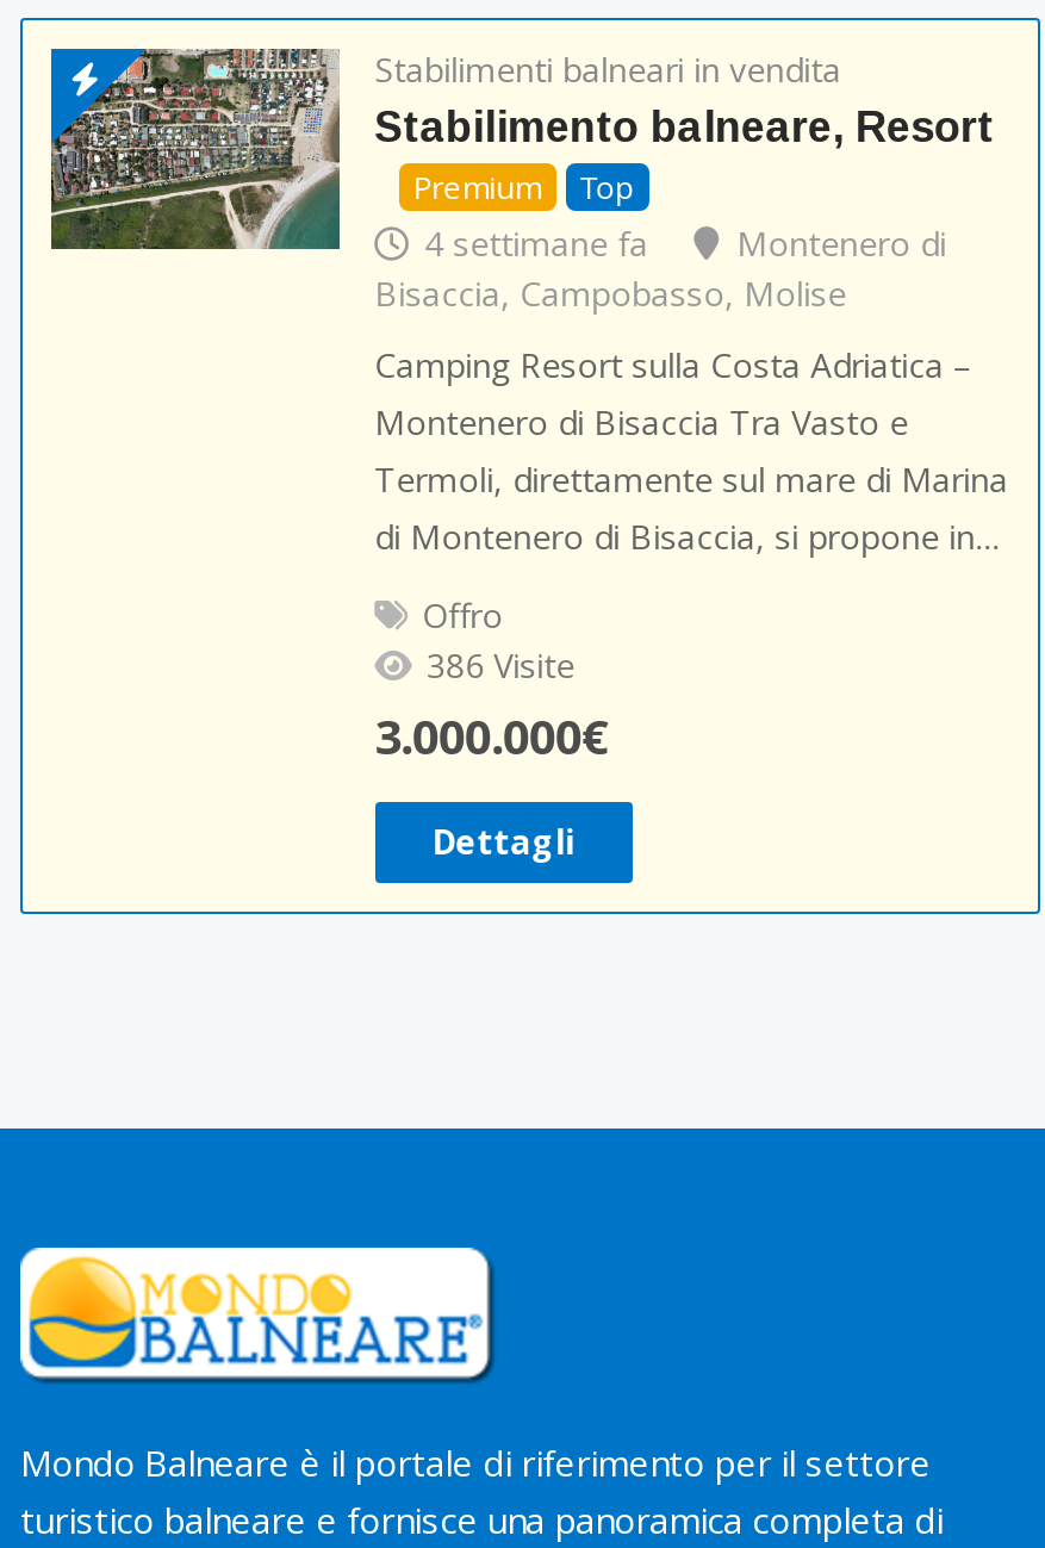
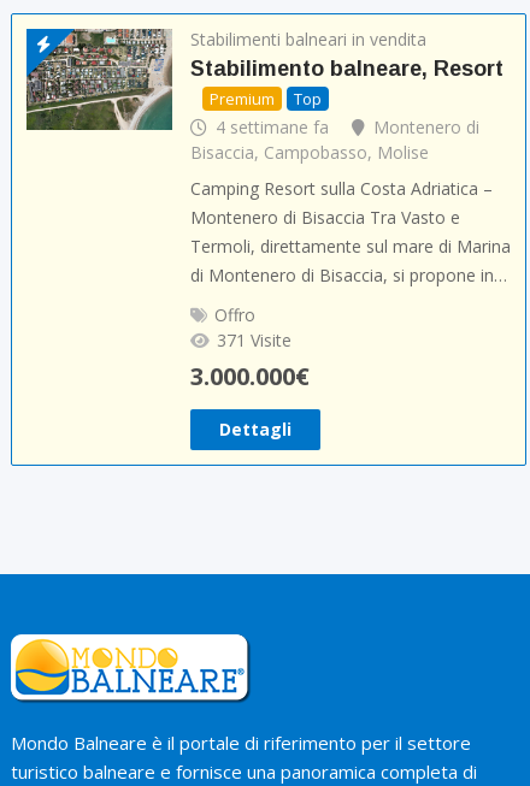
[427,642,575,687] 386 Visite -> [216,328,291,351] 371 Visite

